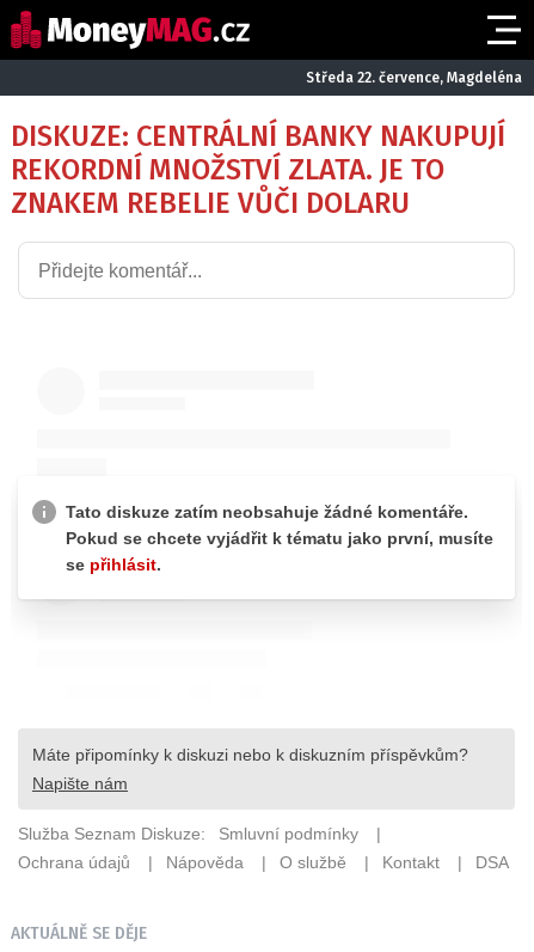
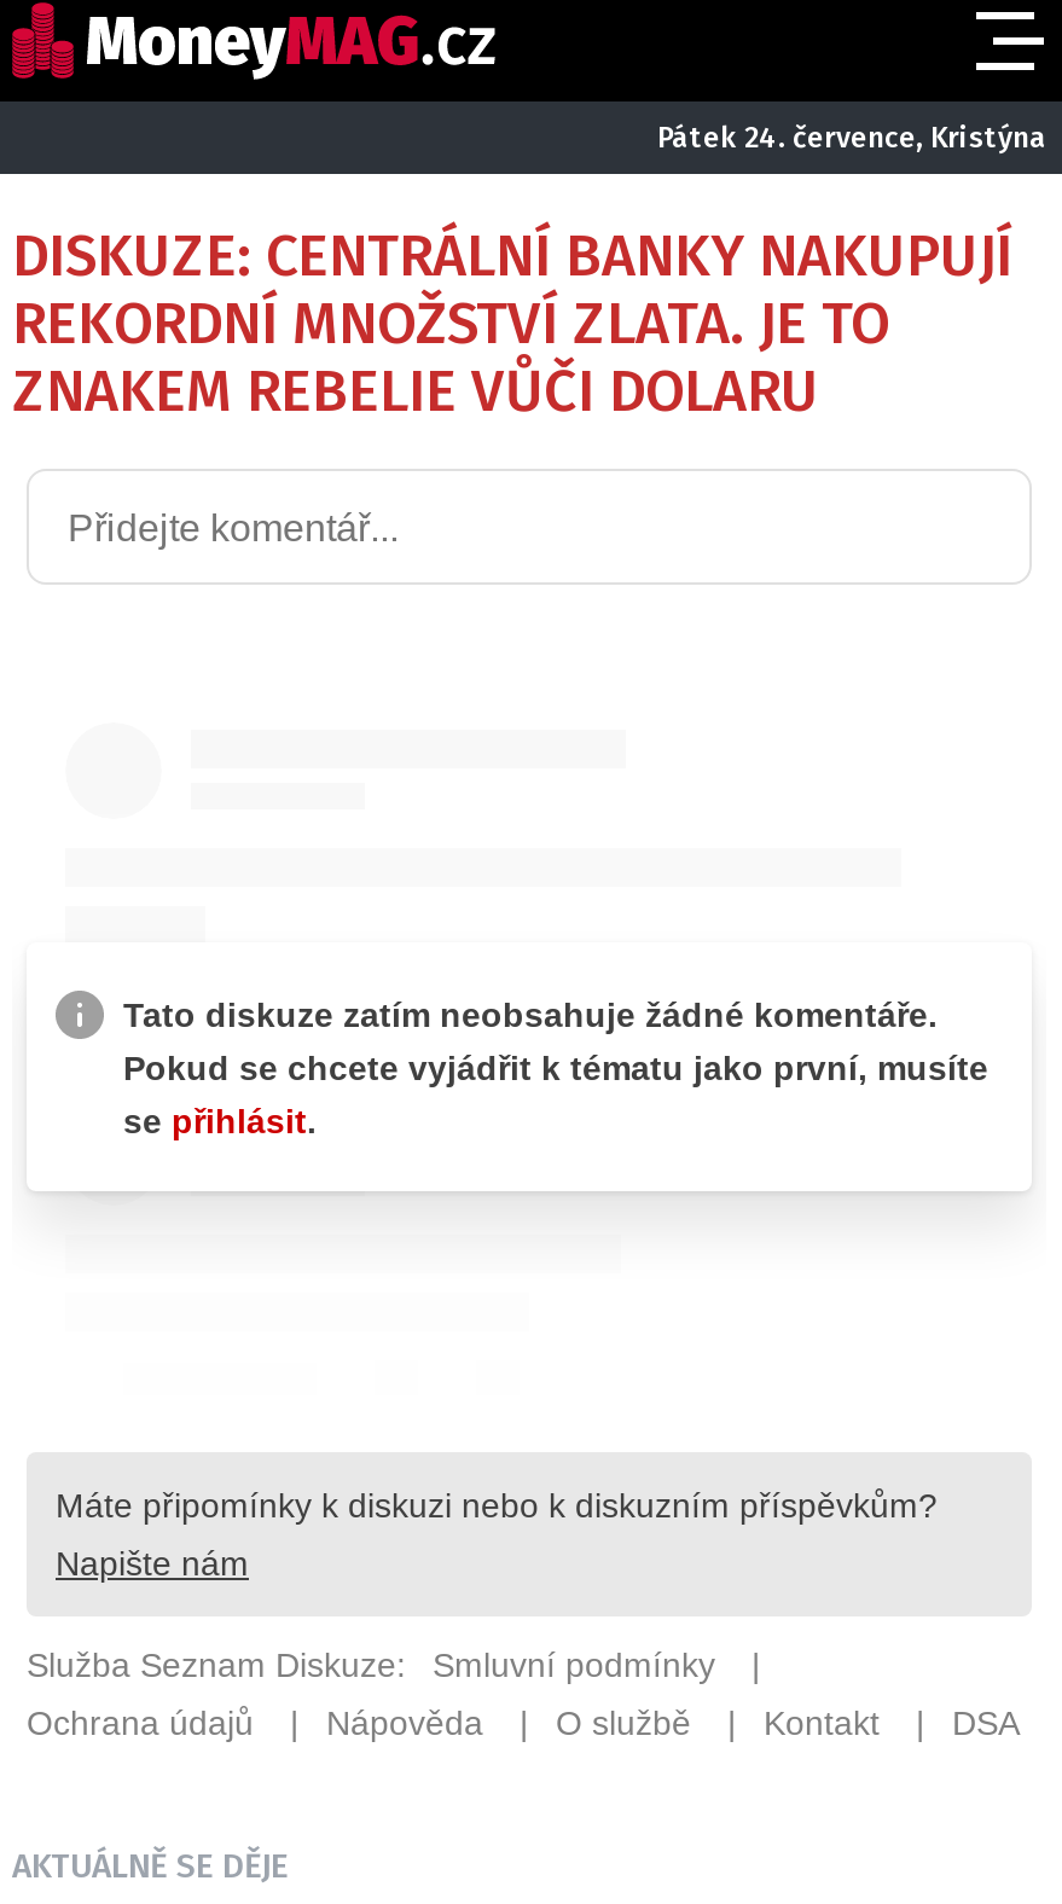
[306,69,522,86] Středa 22. července, Magdeléna -> [657,120,1046,153] Pátek 24. července, Kristýna

